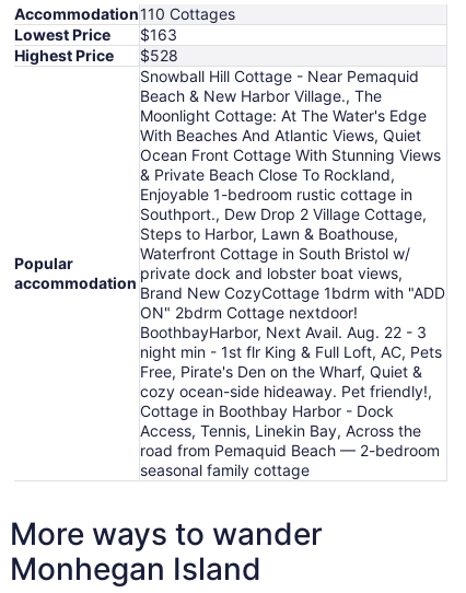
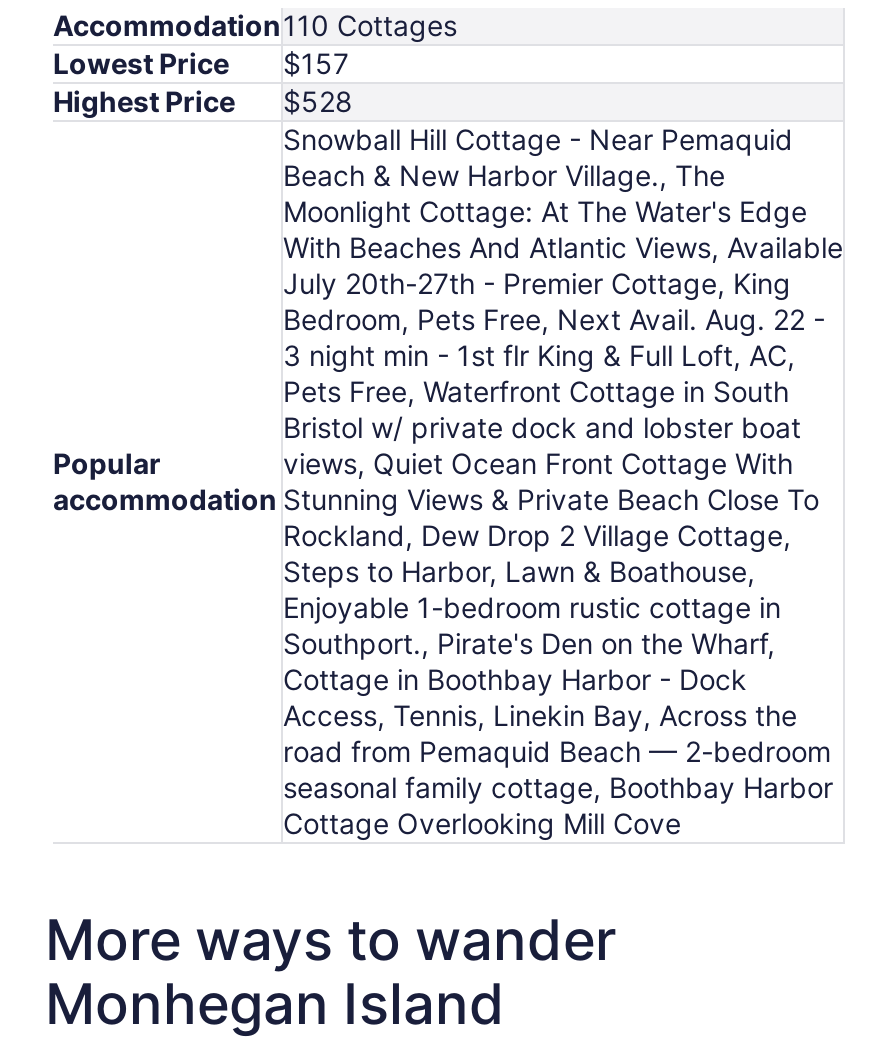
[14,25,177,44] Lowest Price $163 -> [53,46,349,80] Lowest Price $157
[140,126,441,184] With Beaches And Atlantic Views, Quiet | Ocean Front Cottage With Stunning Views | & Private Beach Close To Rockland, -> [283,230,843,552] With Beaches And Atlantic Views, Available | July 20th-27th - Premier Cottage, King | Bedroom, Pets Free, Next Avail. Aug. 22 - | 3 night min - 1st flr King & Full Loft, AC, | Pets Free, Waterfront Cottage in South | Bristol w/ private dock and lobster boat | views, Quiet Ocean Front Cottage With | Stunning Views & Private Beach Close To | Rockland, Dew Drop 2 Village Cottage,
moved [140,185,412,203] -> [283,590,781,624]: Enjoyable 1-bedroom rustic cottage in
[140,204,445,400] Southport., Dew Drop 2 Village Cottage, | Waterfront Cottage in South Bristol w/ | private dock and lobster boat views, | Brand New CozyCottage 1bdrm with "ADD | ON" 2bdrm Cottage nextdoor! | BoothbayHarbor, Next Avail. Aug. 22 - 3 | night min - 1st flr King & Full Loft, AC, Pets | Free, Pirate's Den on the Wharf, Quiet & | cozy ocean-side hideaway. Pet friendly!, -> [283,626,775,660] Southport., Pirate's Den on the Wharf,
moved [140,224,398,243] -> [283,554,755,588]: Steps to Harbor, Lawn & Boathouse,
moved [140,401,440,459] -> [283,662,831,768]: Cottage in Boothbay Harbor - Dock | Access, Tennis, Linekin Bay, Across the | road from Pemaquid Beach — 2-bedroom
[140,461,310,479] seasonal family cottage -> [283,770,833,840] seasonal family cottage, Boothbay Harbor | Cottage Overlooking Mill Cove

